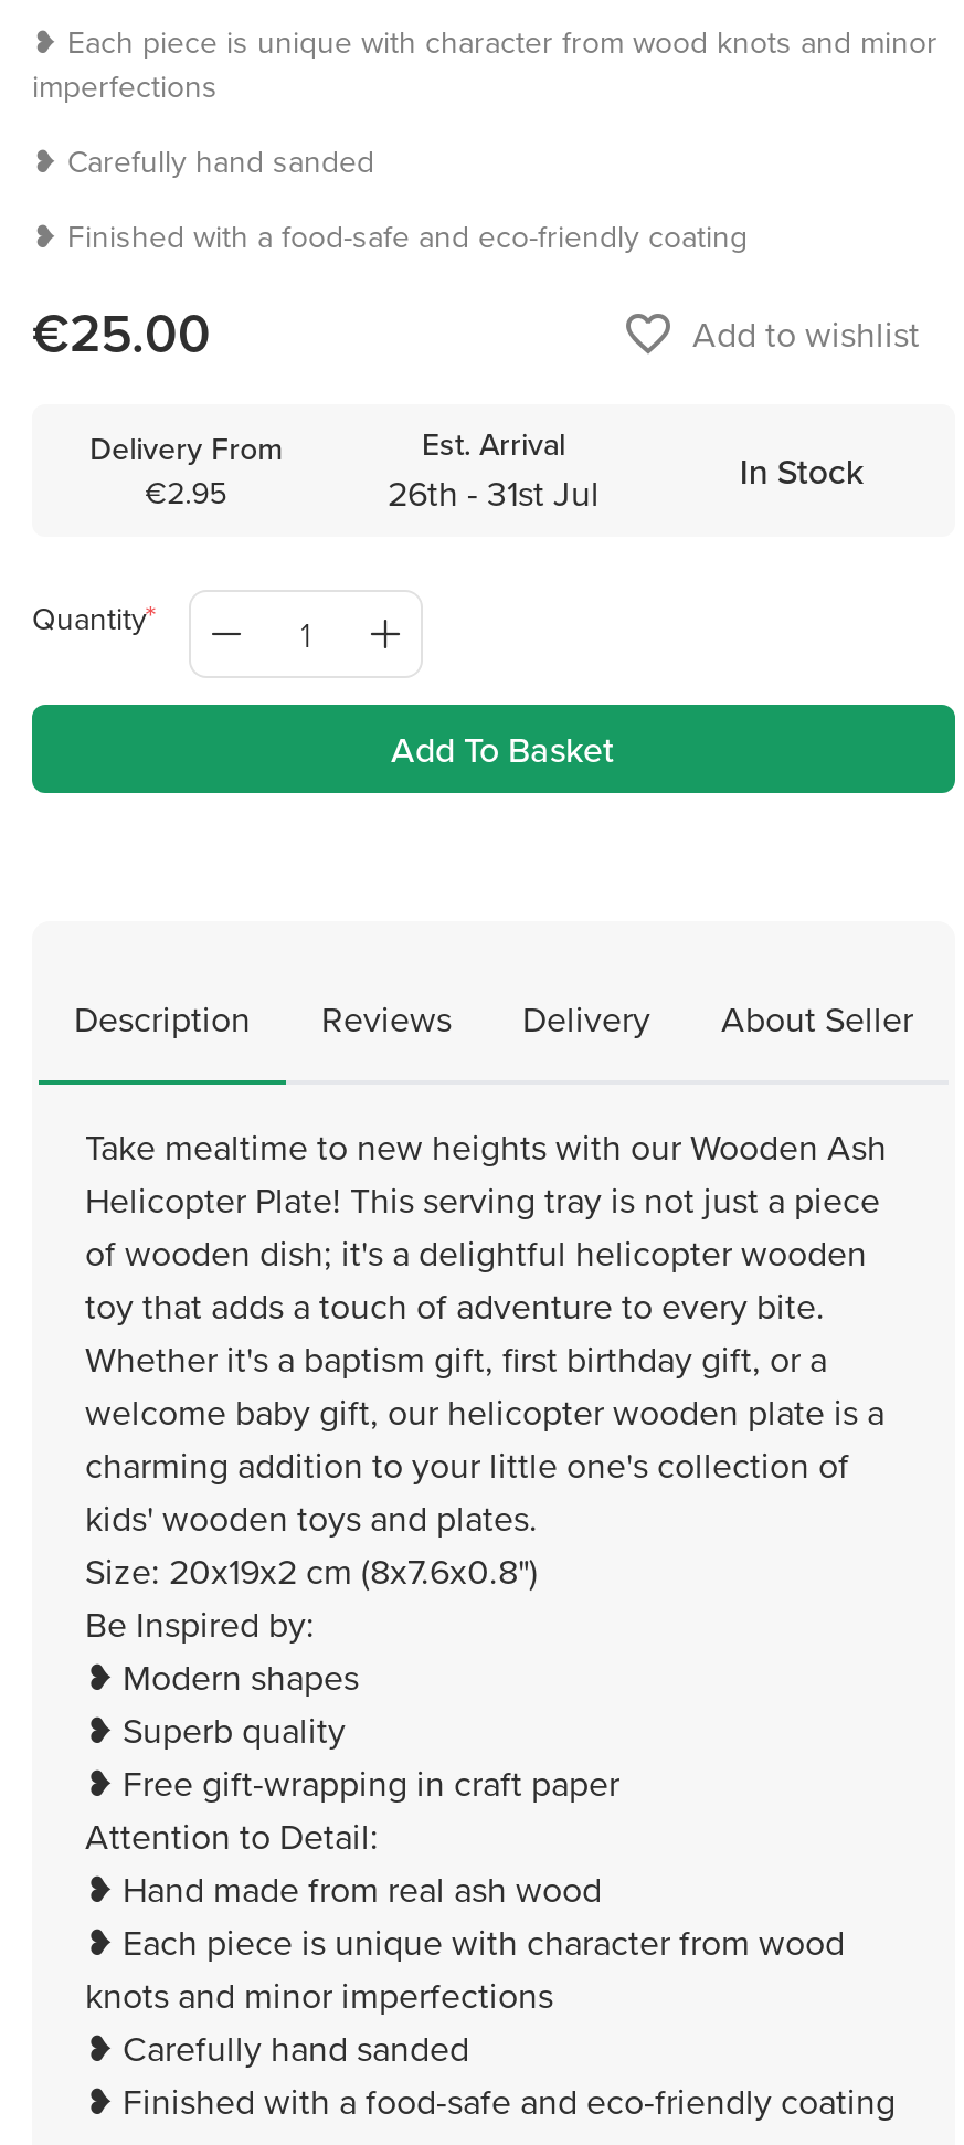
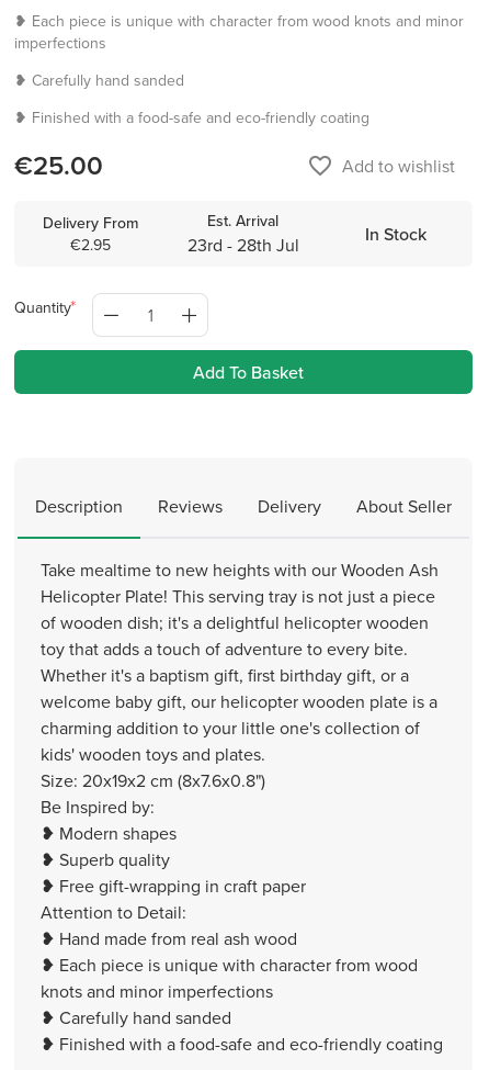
[388,468,600,516] 26th - 31st Jul -> [187,232,299,256] 23rd - 28th Jul

